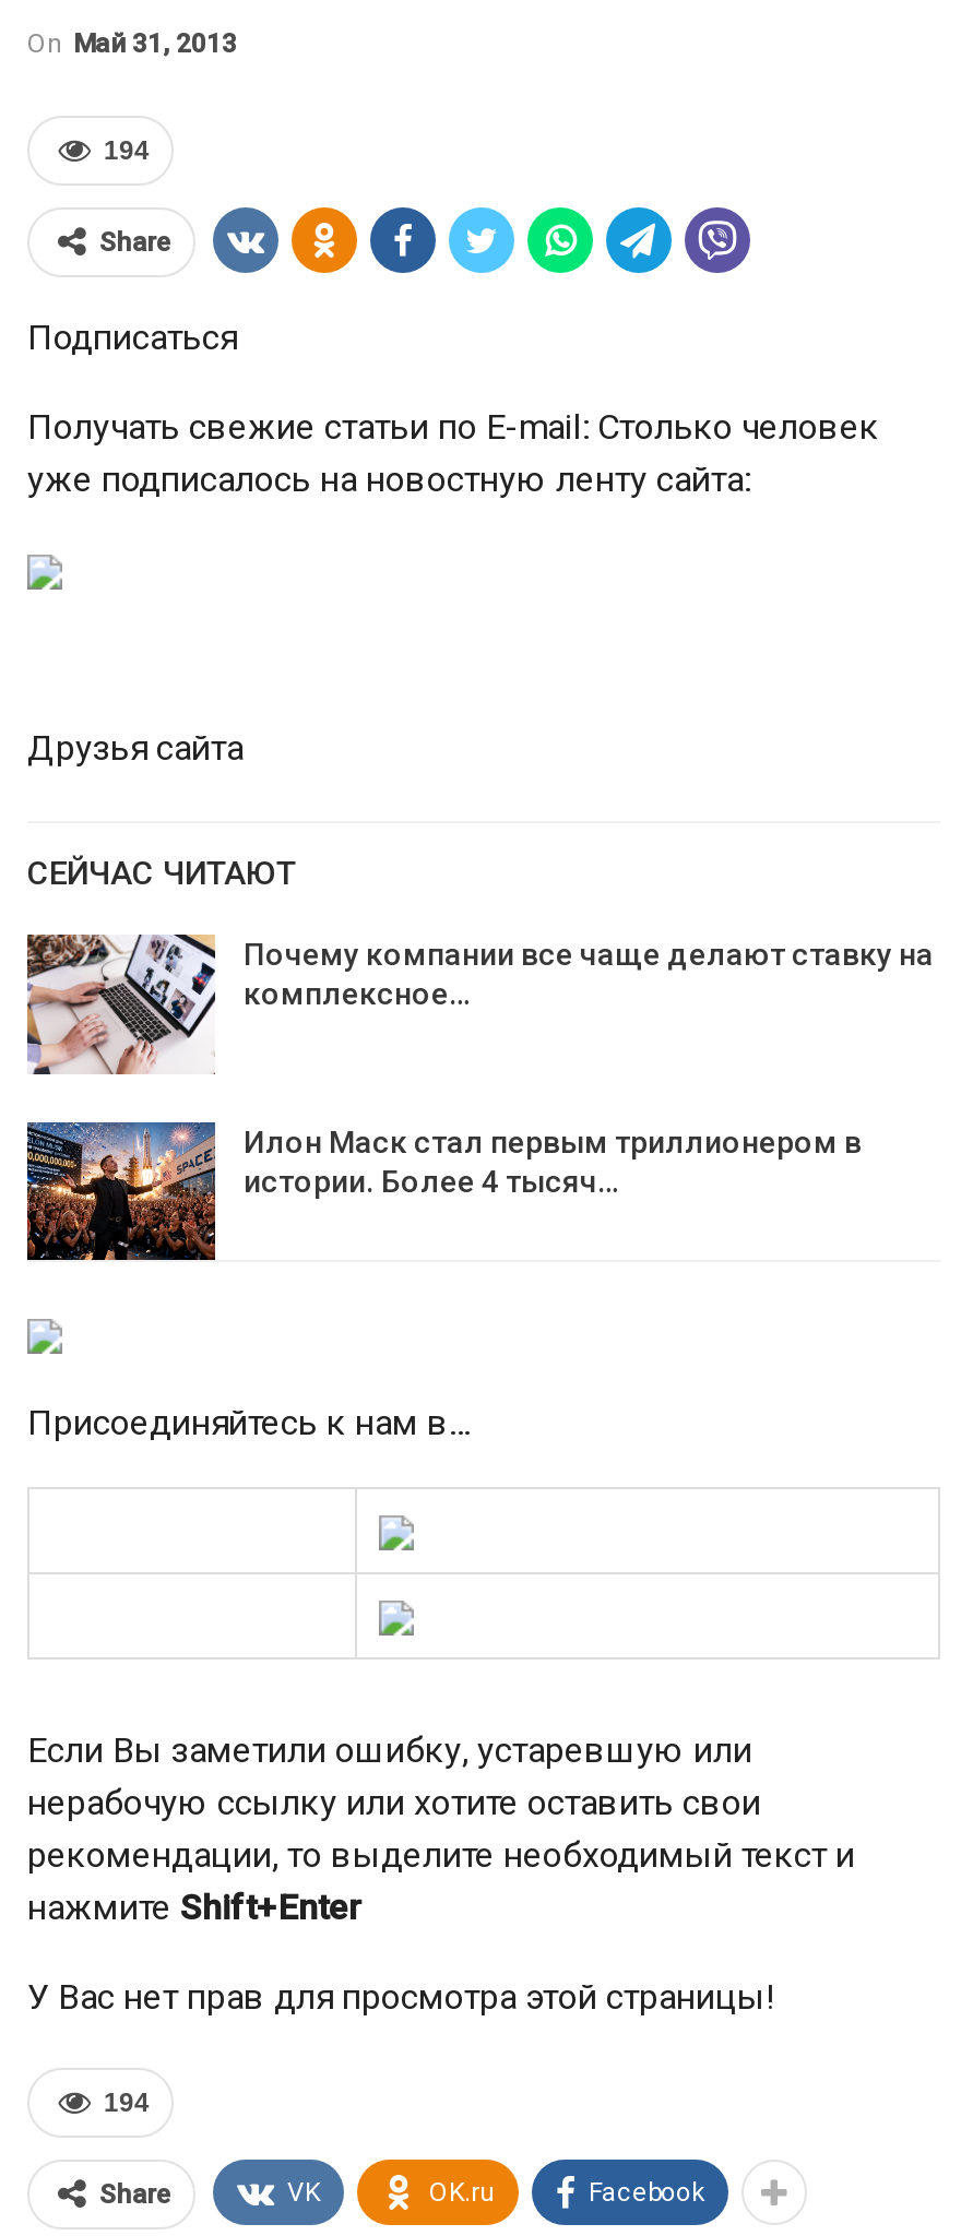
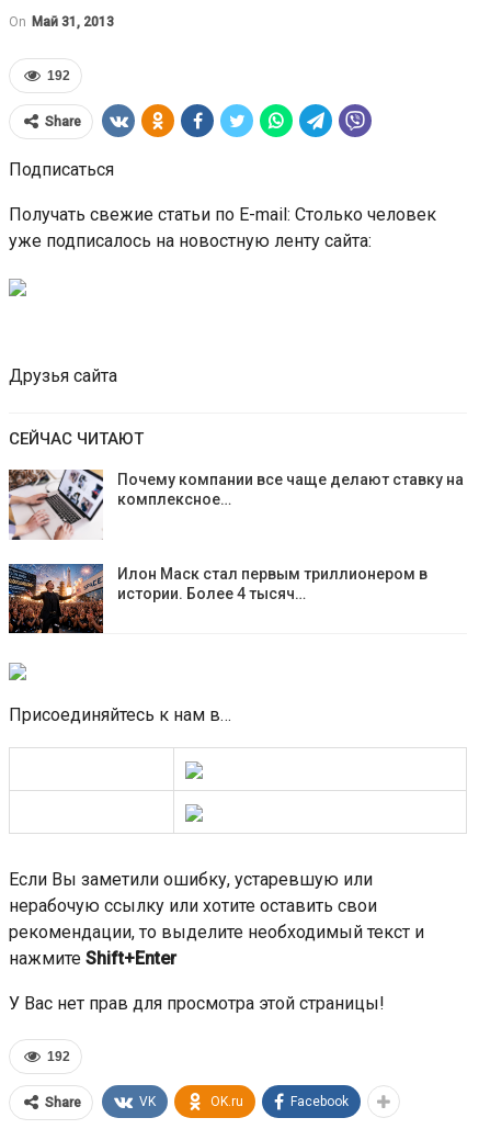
[104,135,150,166] 194 -> [47,68,70,83] 192
[104,2088,150,2119] 194 -> [47,1049,70,1064] 192

